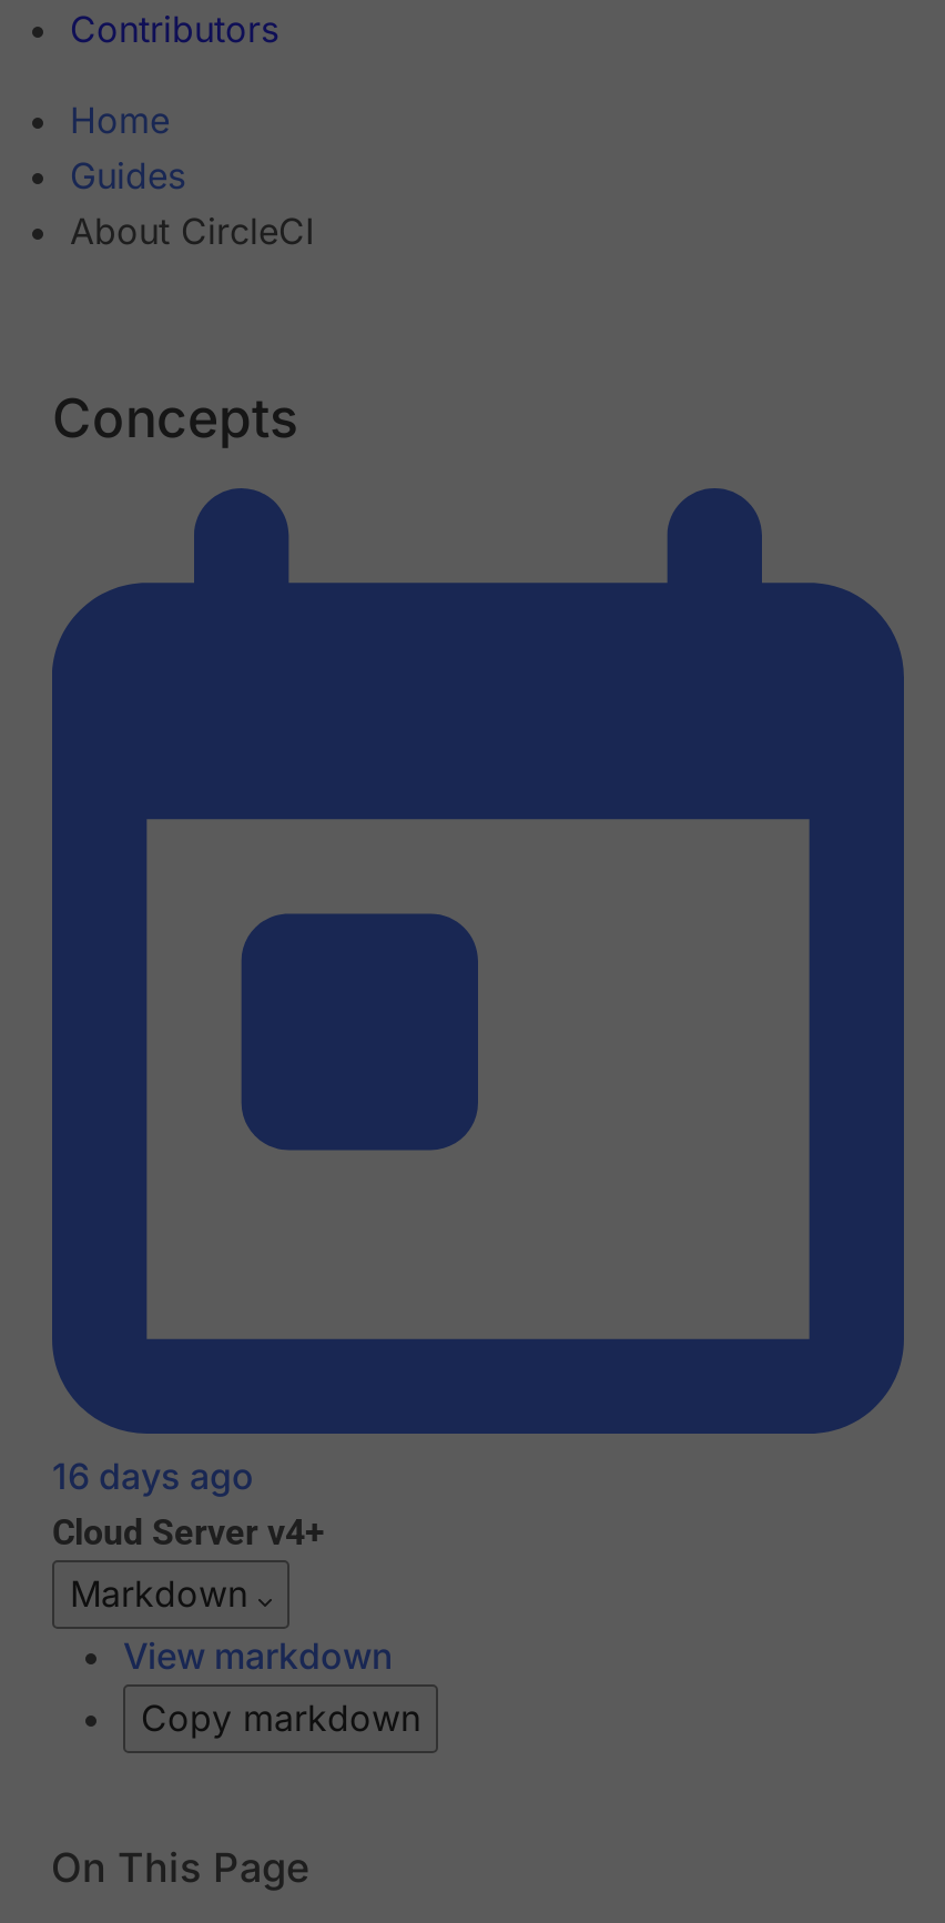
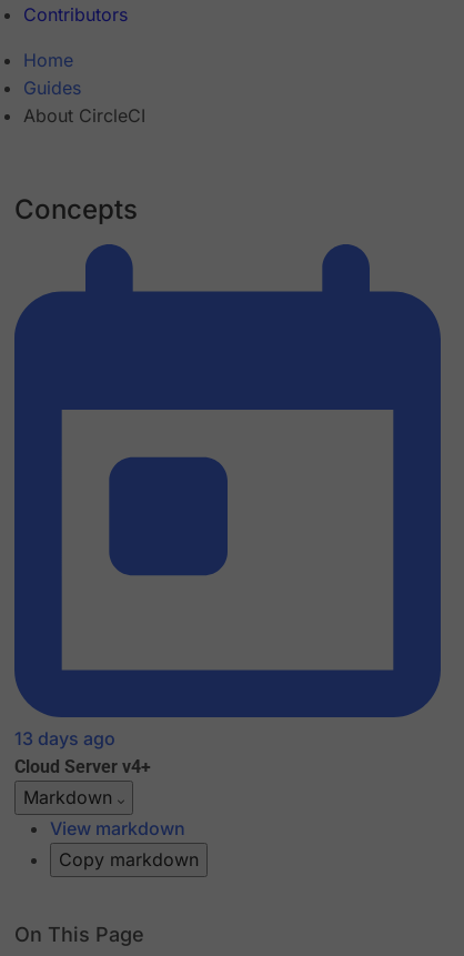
[52,1455,254,1499] 16 days ago -> [14,728,115,750] 13 days ago

